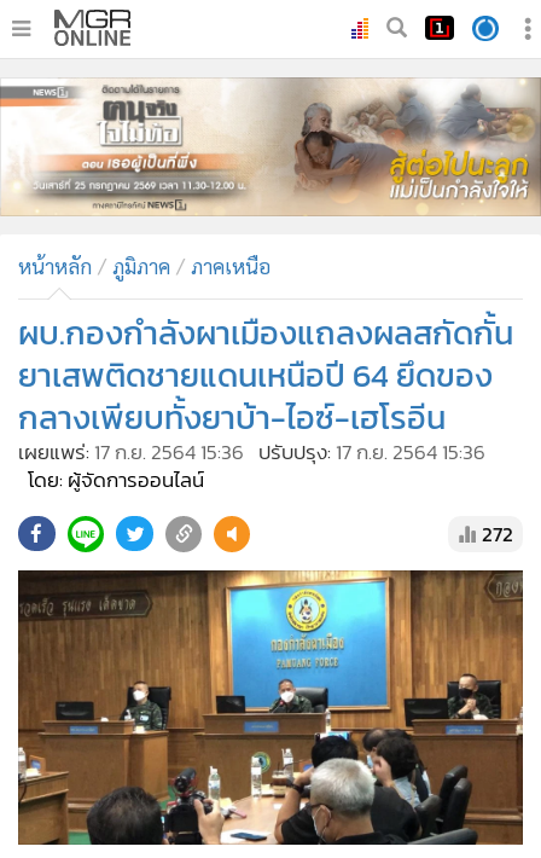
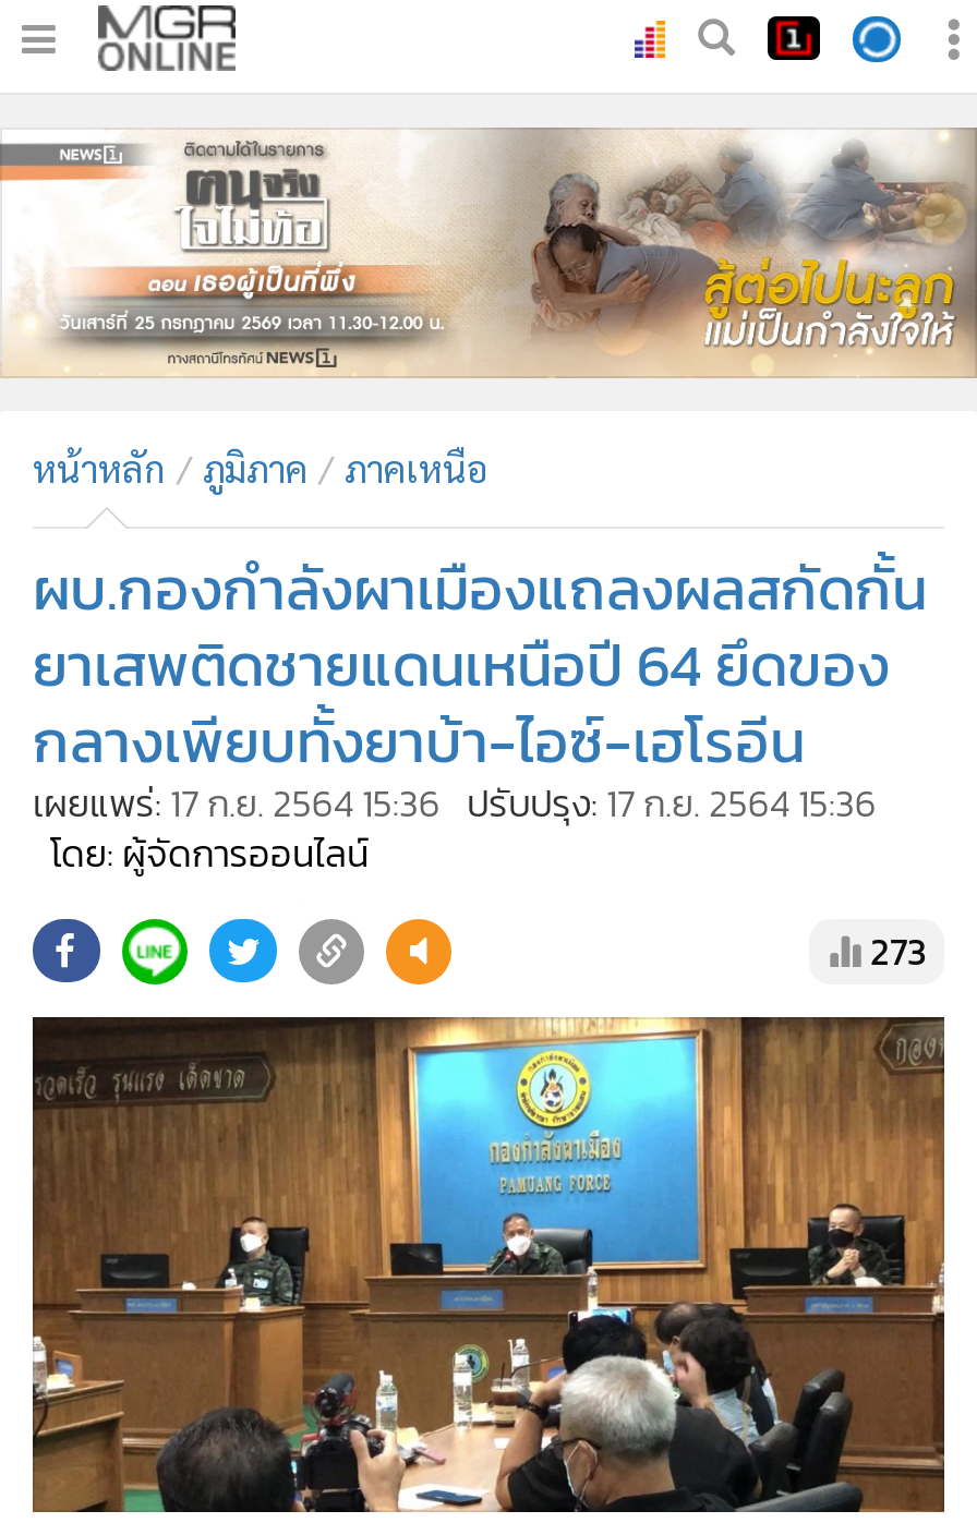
[482,518,513,550] 272 -> [870,923,927,980] 273

